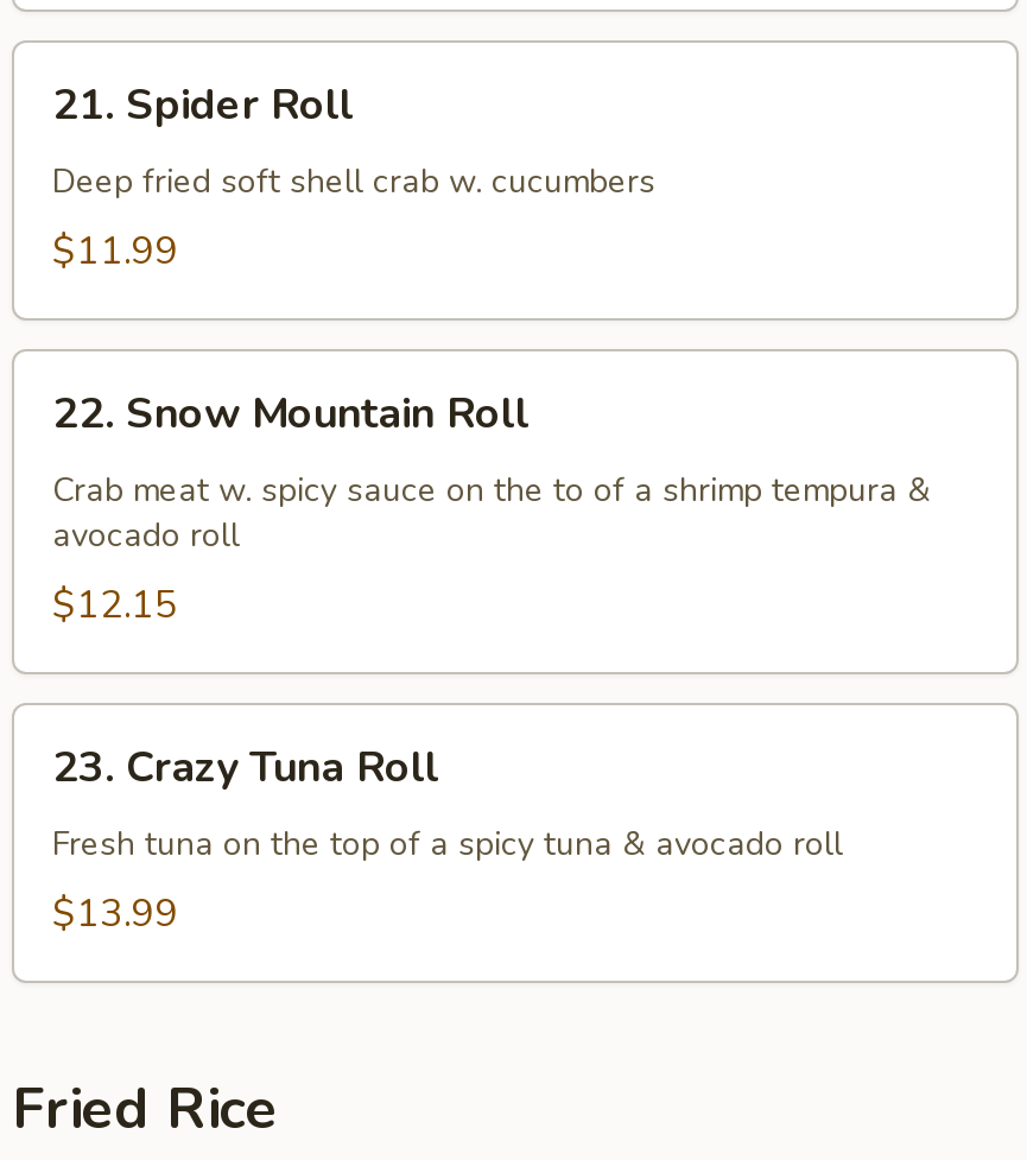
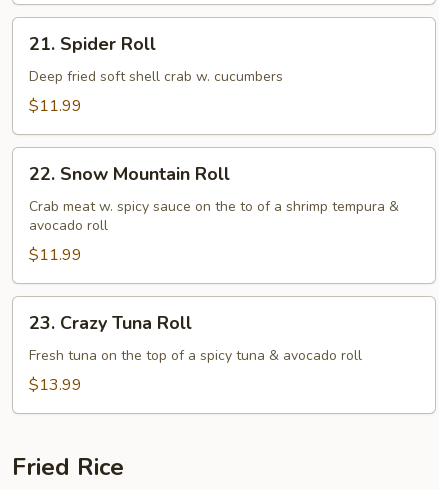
[52,579,178,632] $12.15 -> [29,244,82,266] $11.99

